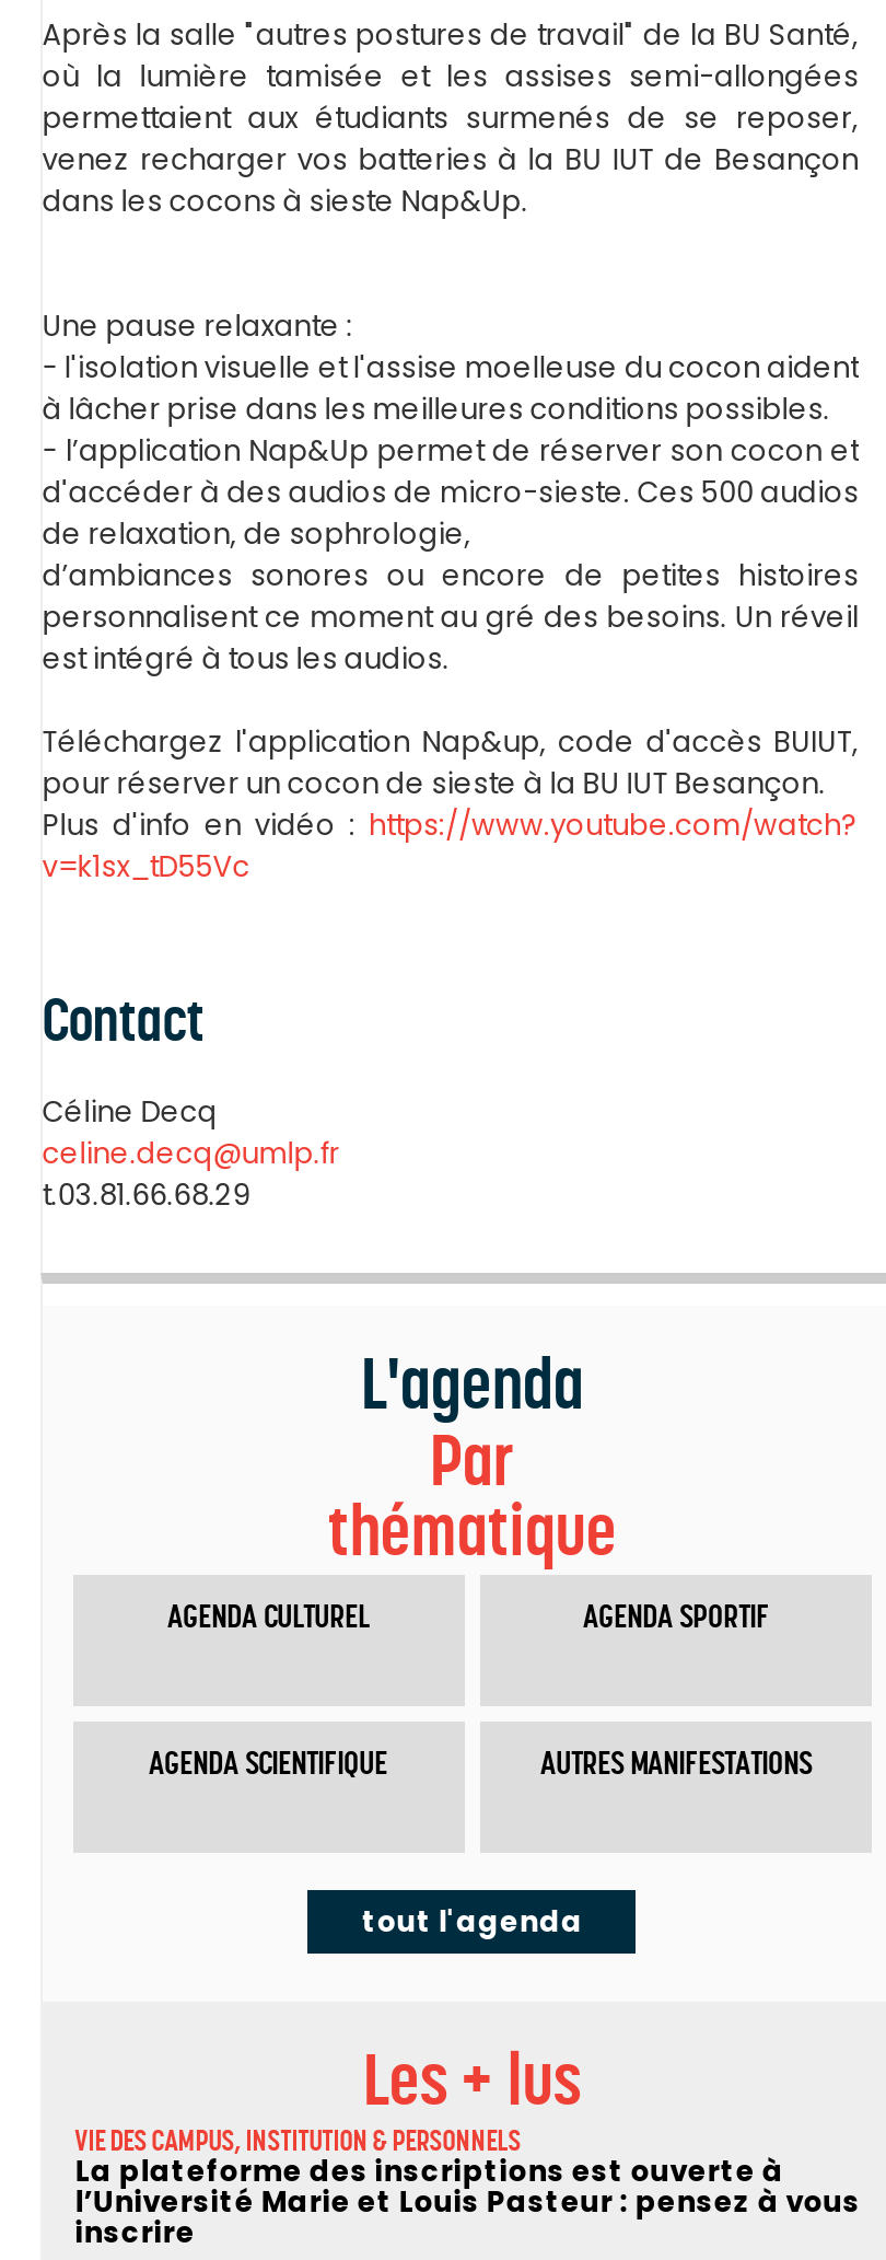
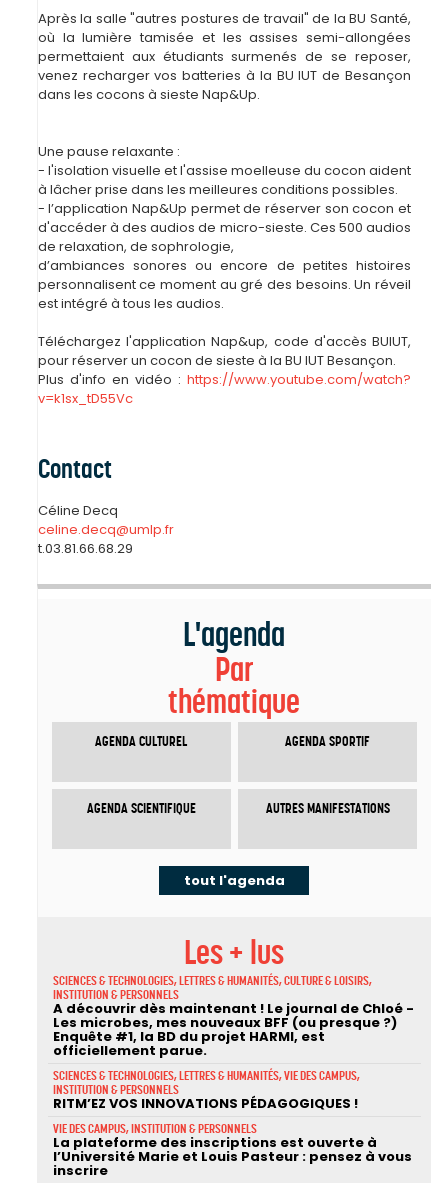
none -> [53,973,414,1113] SCIENCES & TECHNOLOGIES, LETTRES & HUMANITÉS, CULTURE & LOISIRS, | INSTITUTION & PERSONNELS | A découvrir dès maintenant ! Le journal de Chloé - | Les microbes, mes nouveaux BFF (ou presque ?) | Enquête #1, la BD du projet HARMI, est | officiellement parue. | SCIENCES & TECHNOLOGIES, LETTRES & HUMANITÉS, VIE DES CAMPUS, | INSTITUTION & PERSONNELS | RITM’EZ VOS INNOVATIONS PÉDAGOGIQUES !

